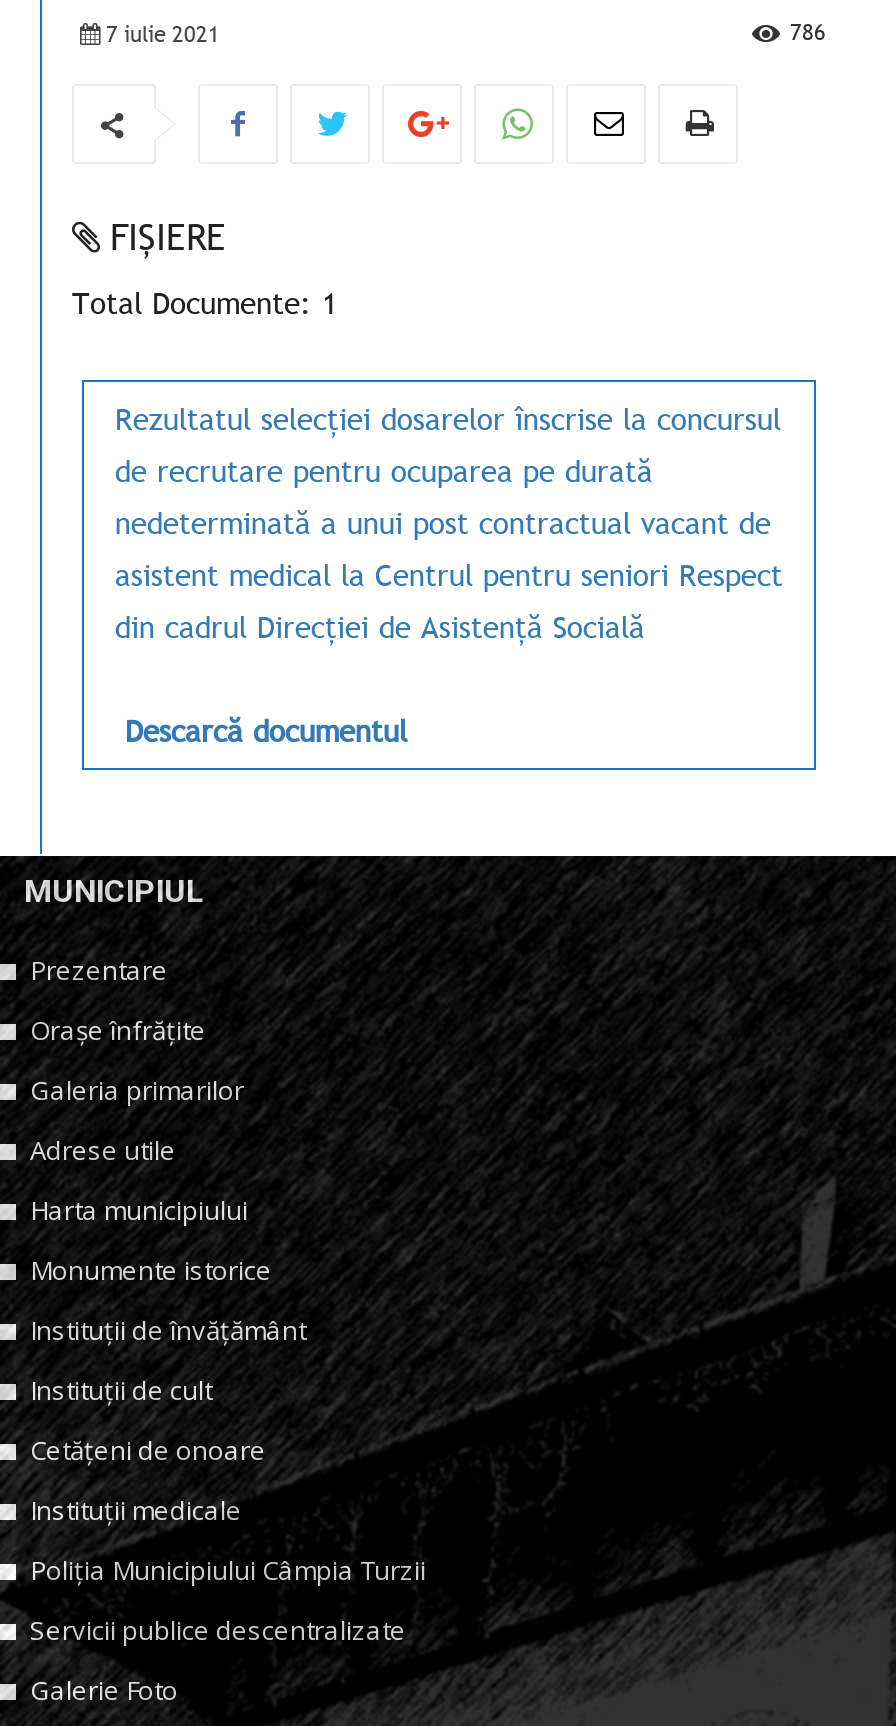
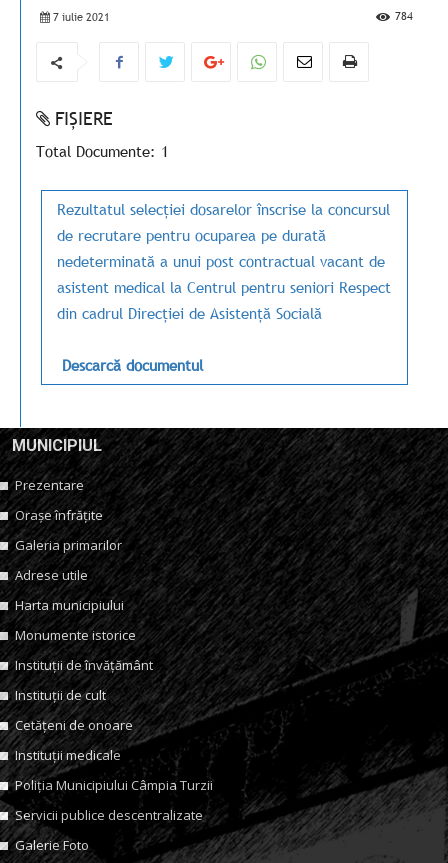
[790,16,826,48] 786 -> [395,8,413,24] 784

